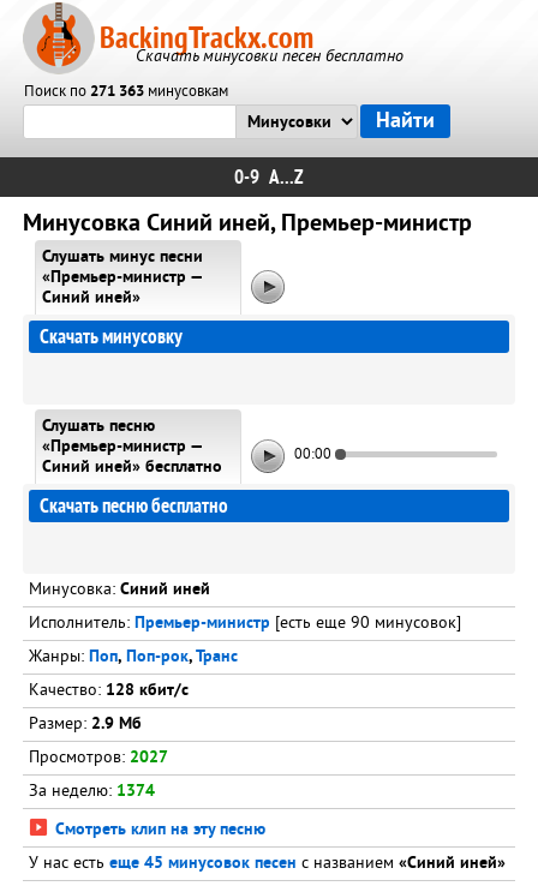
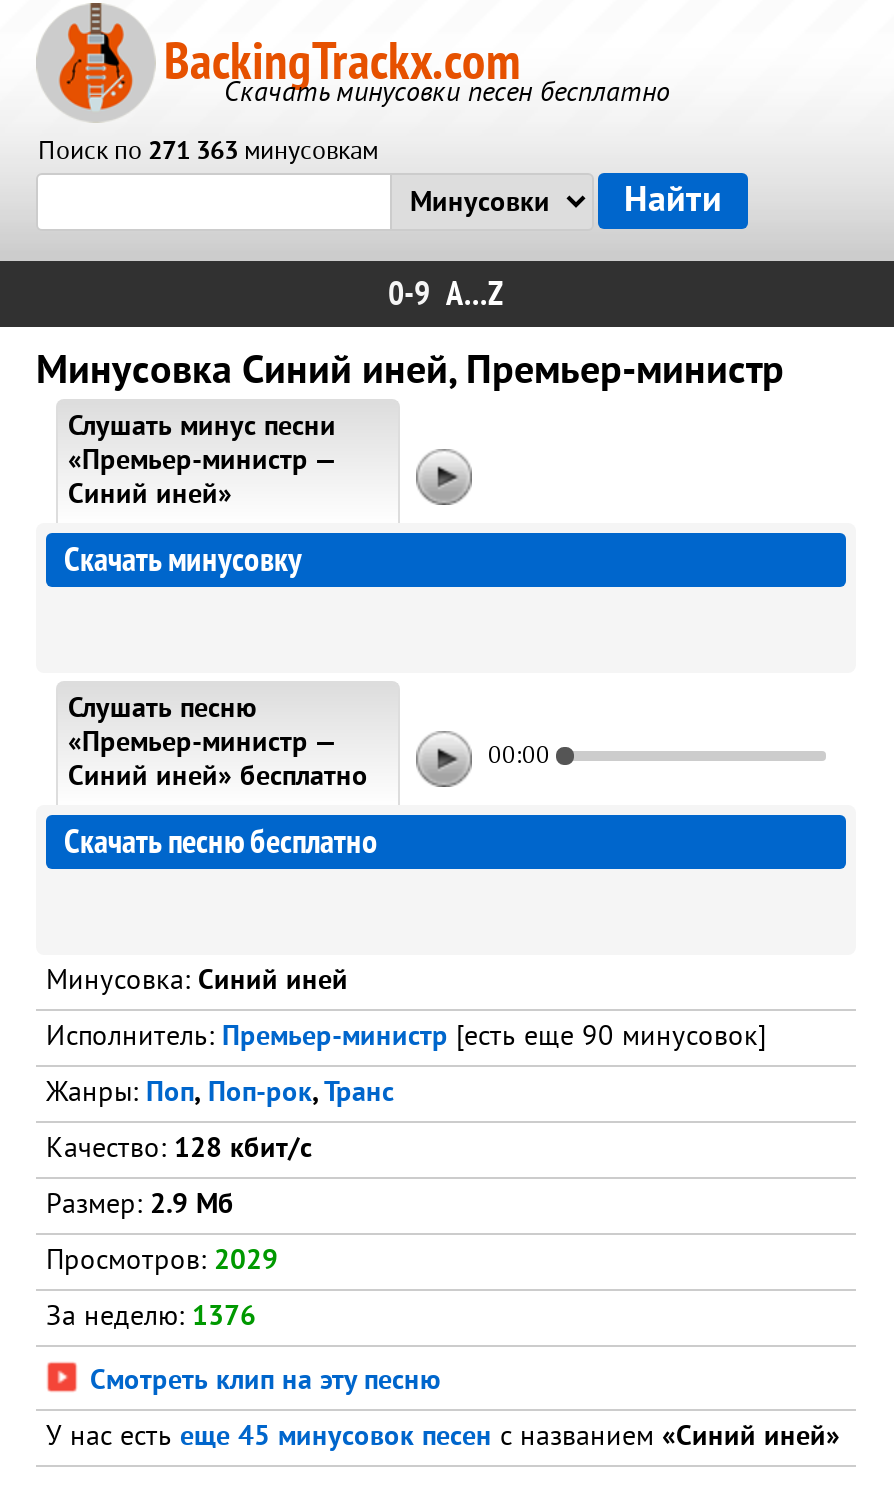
[29,748,168,768] Просмотров: 2027 -> [46,1245,278,1279] Просмотров: 2029
[29,782,155,802] За неделю: 1374 -> [46,1301,256,1335] За неделю: 1376

